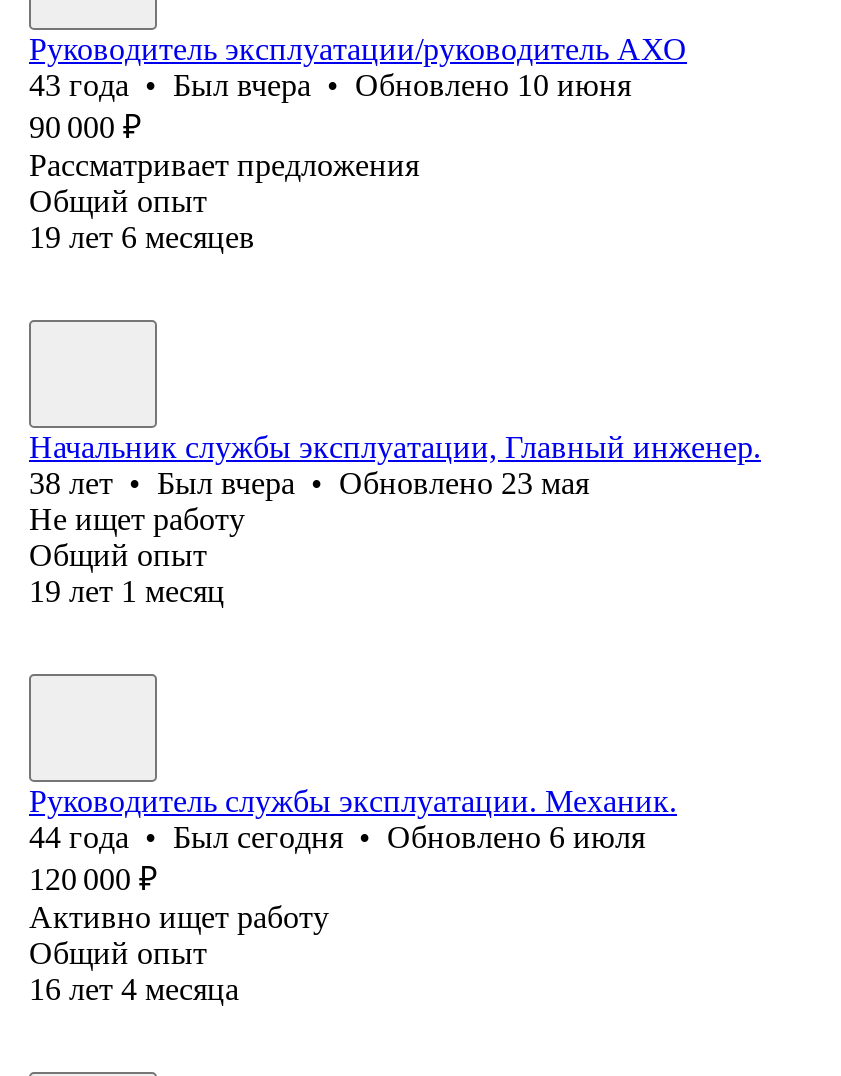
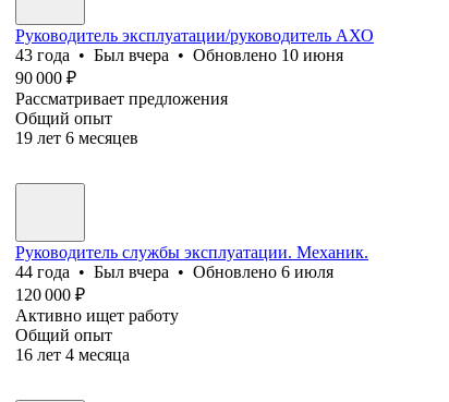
[29,430,761,608] Начальник службы эксплуатации, Главный инженер. | 38 лет • Был вчера • Обновлено 23 мая | Не ищет работу | Общий опыт | 19 лет 1 месяц -> none
[29,820,645,854] 44 года • Был сегодня • Обновлено 6 июля -> [15,262,333,281] 44 года • Был вчера • Обновлено 6 июля

